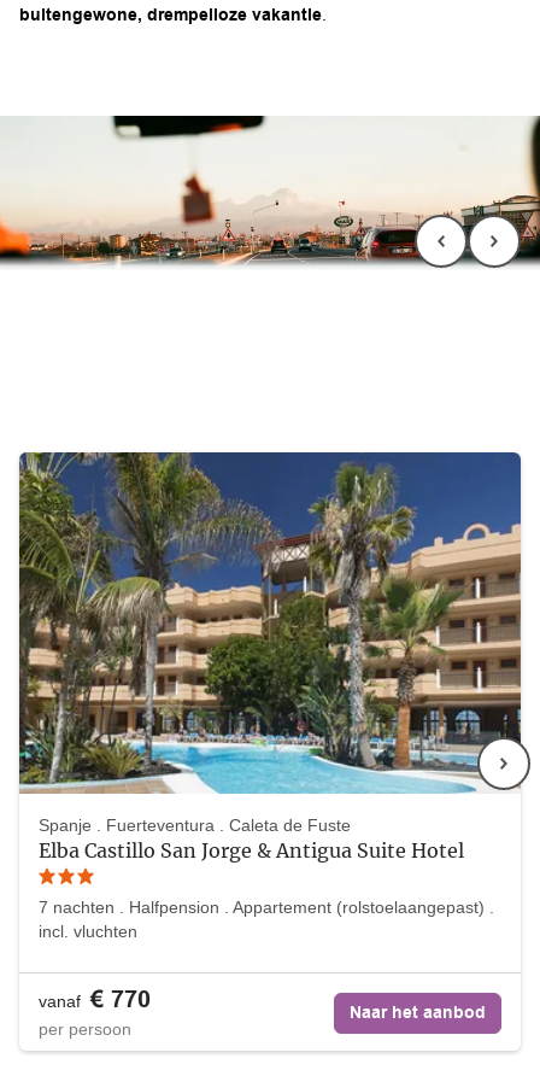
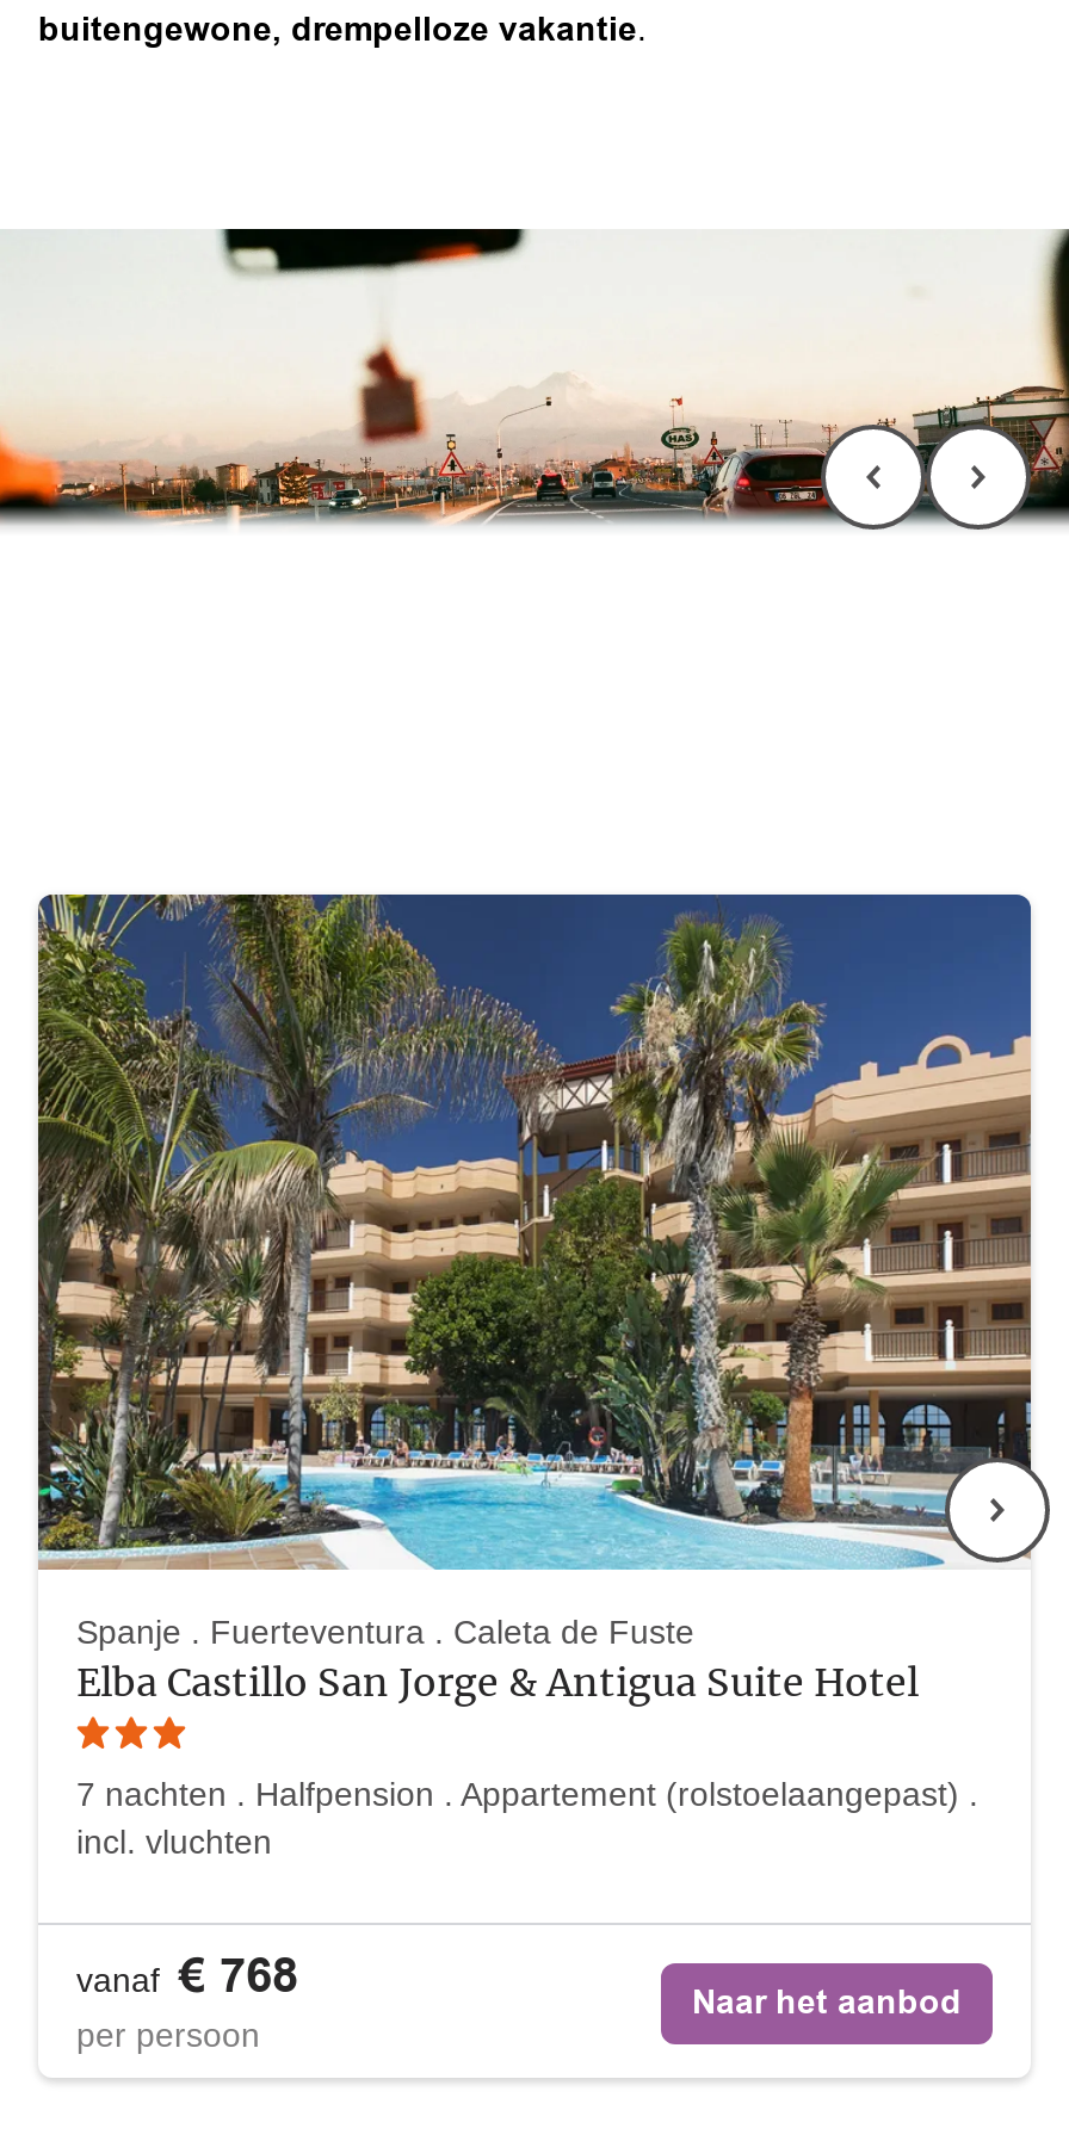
[39,988,151,1012] vanaf €770 -> [76,1954,298,2002] vanaf €768

